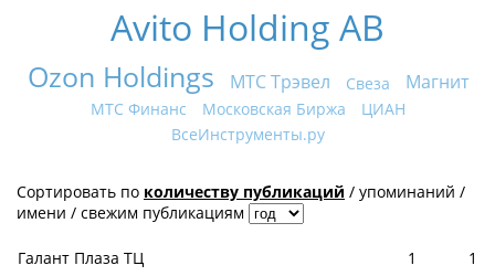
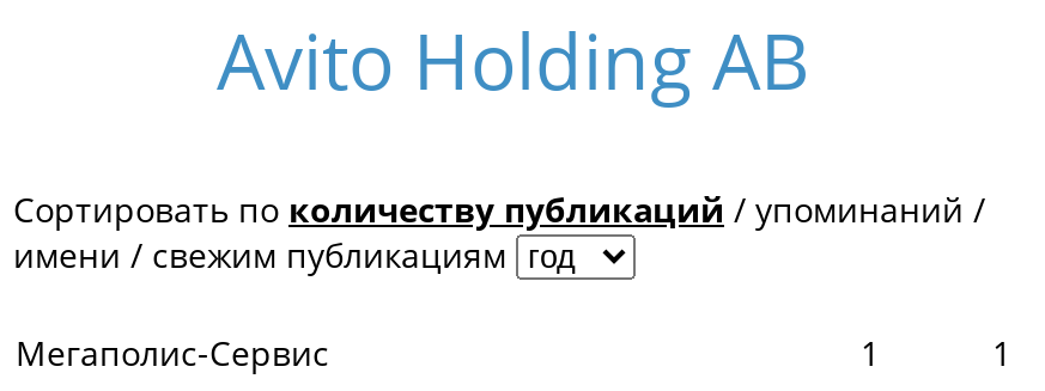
[27,57,468,145] Ozon Holdings | МТС Трэвел | Свеза | Магнит | МТС Финанс | Московская Биржа | ЦИАН | ВсеИнструменты.ру -> none
[18,247,144,268] Галант Плаза ТЦ -> [16,329,329,375] Мегаполис-Сервис

